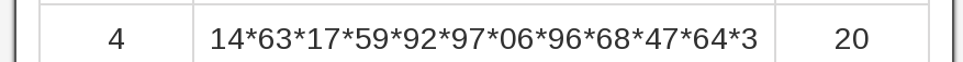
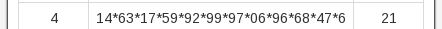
[210,21,759,55] 14*63*17*59*92*97*06*96*68*47*64*3 -> [96,10,346,26] 14*63*17*59*92*99*97*06*96*68*47*6
[835,21,870,55] 20 -> [380,10,396,26] 21

